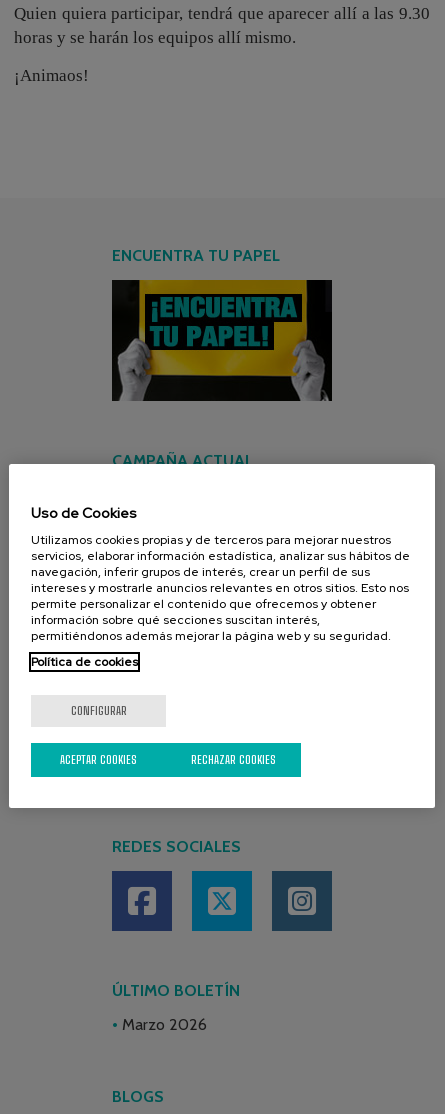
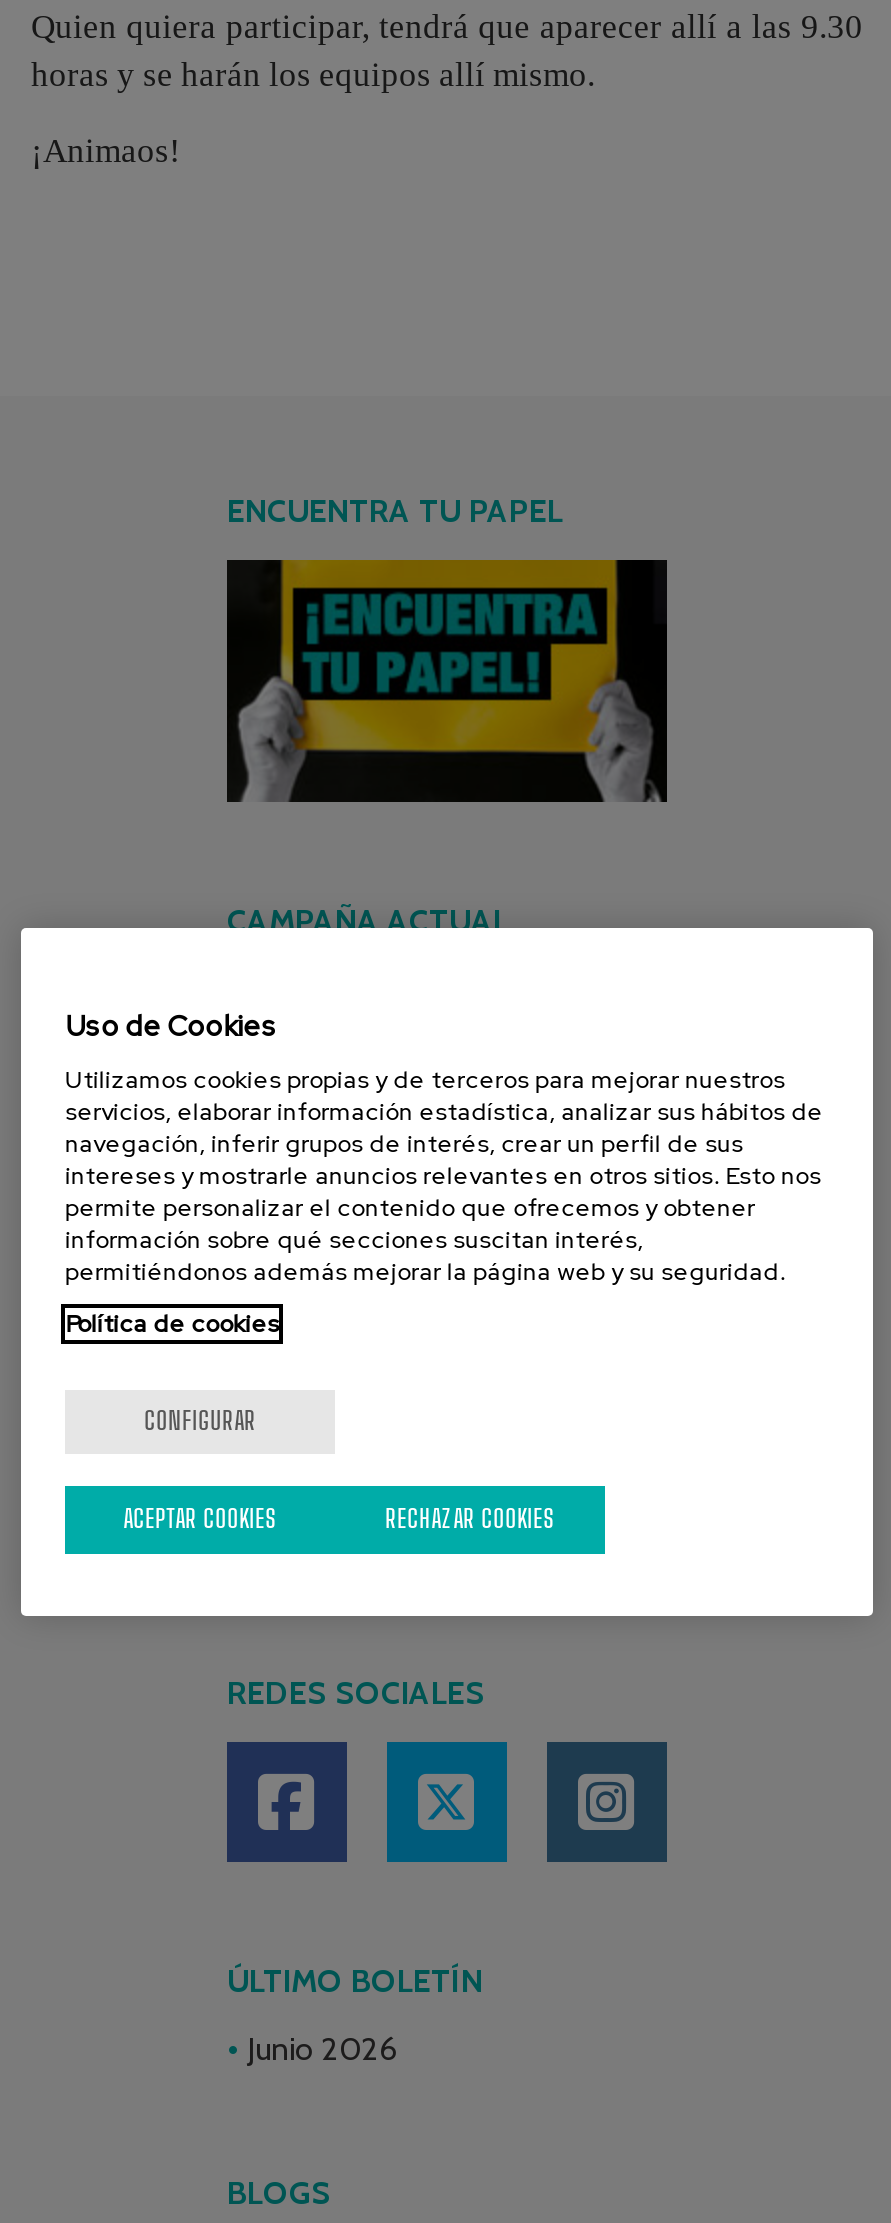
[122,1015,207,1034] Marzo 2026 -> [247,2029,397,2067] Junio 2026

